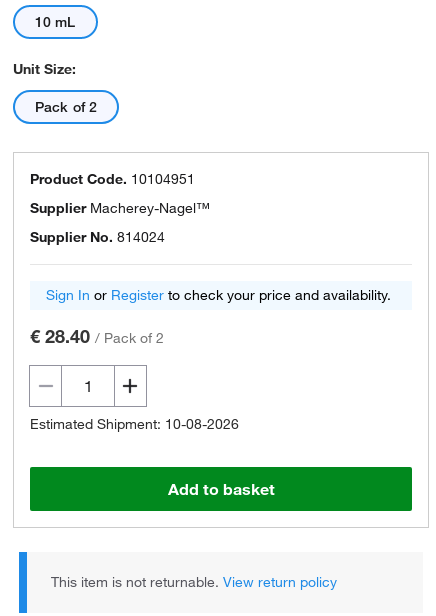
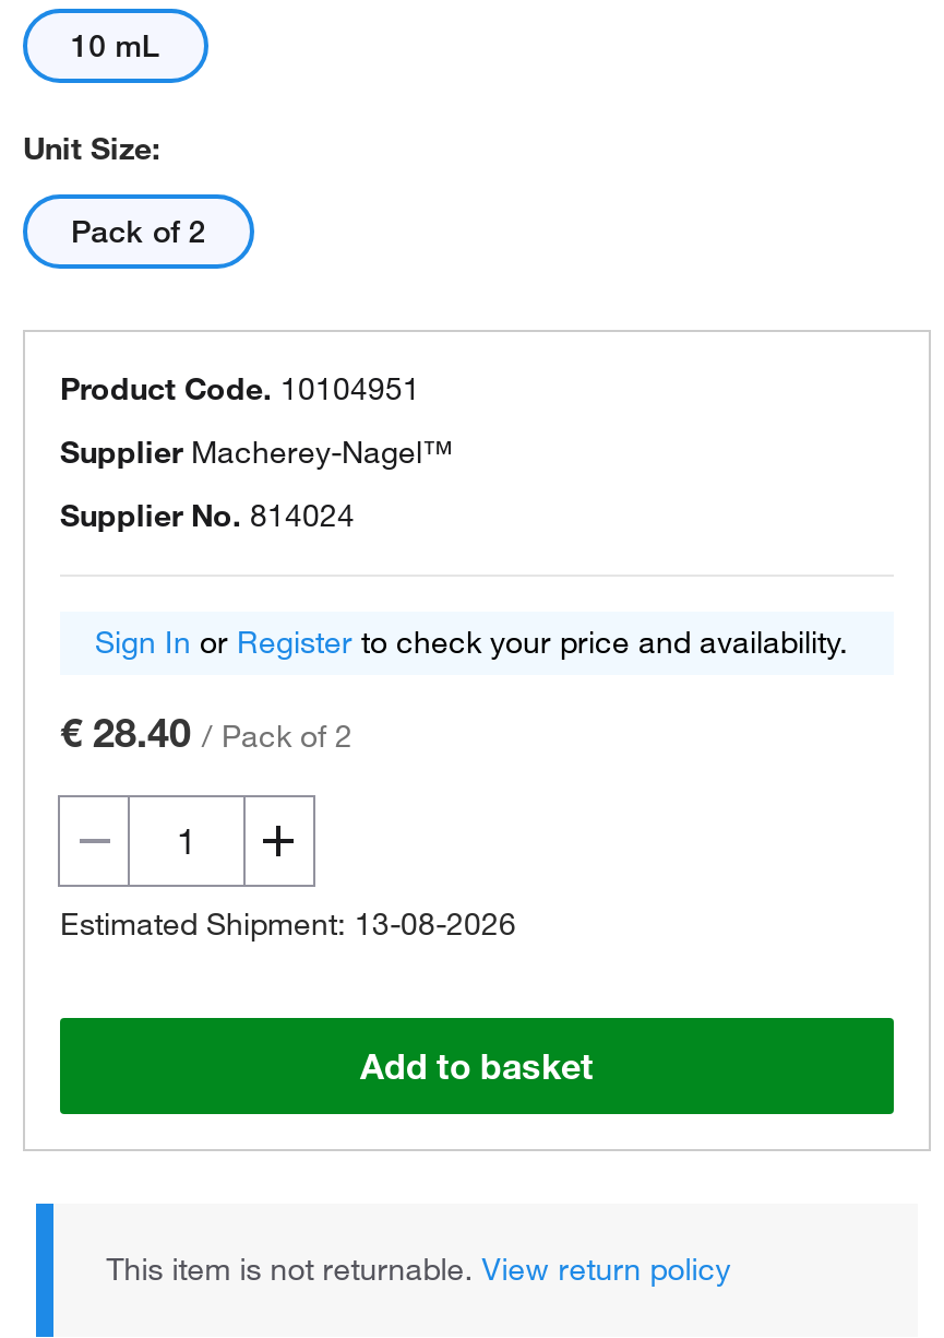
[30,415,239,433] Estimated Shipment: 10-08-2026 -> [60,904,516,944] Estimated Shipment: 13-08-2026

